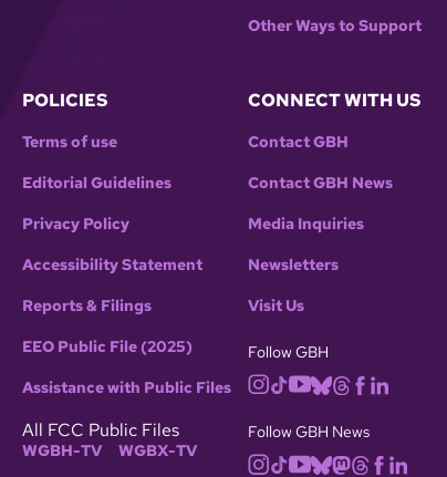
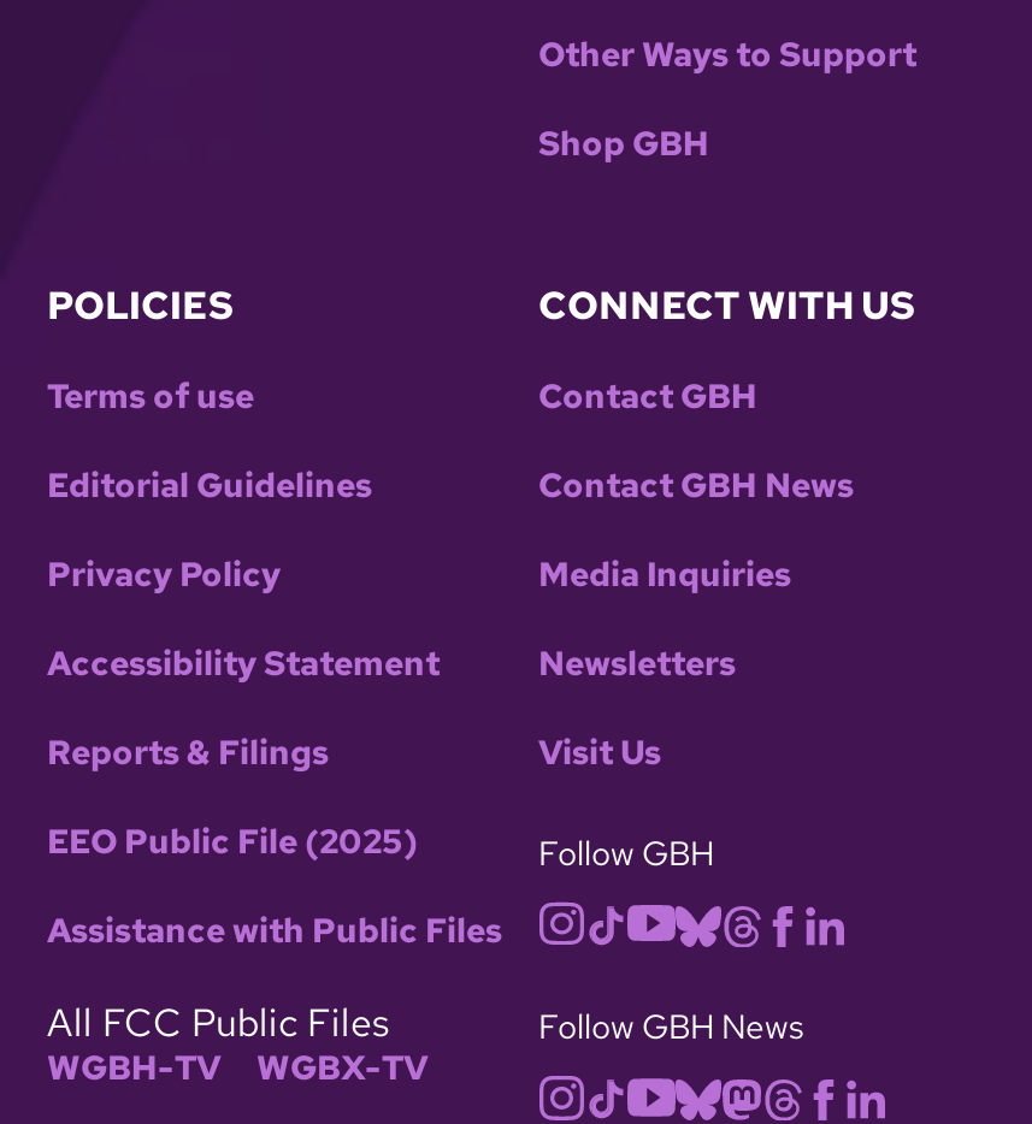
none -> [538,122,709,165] Shop GBH

